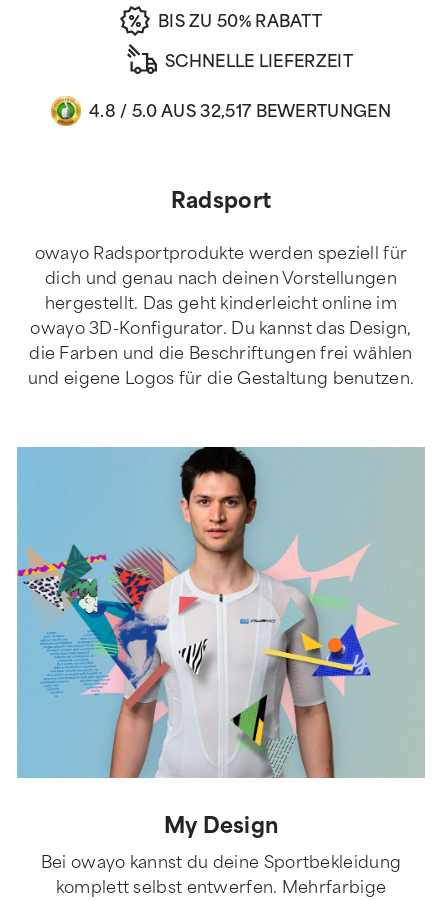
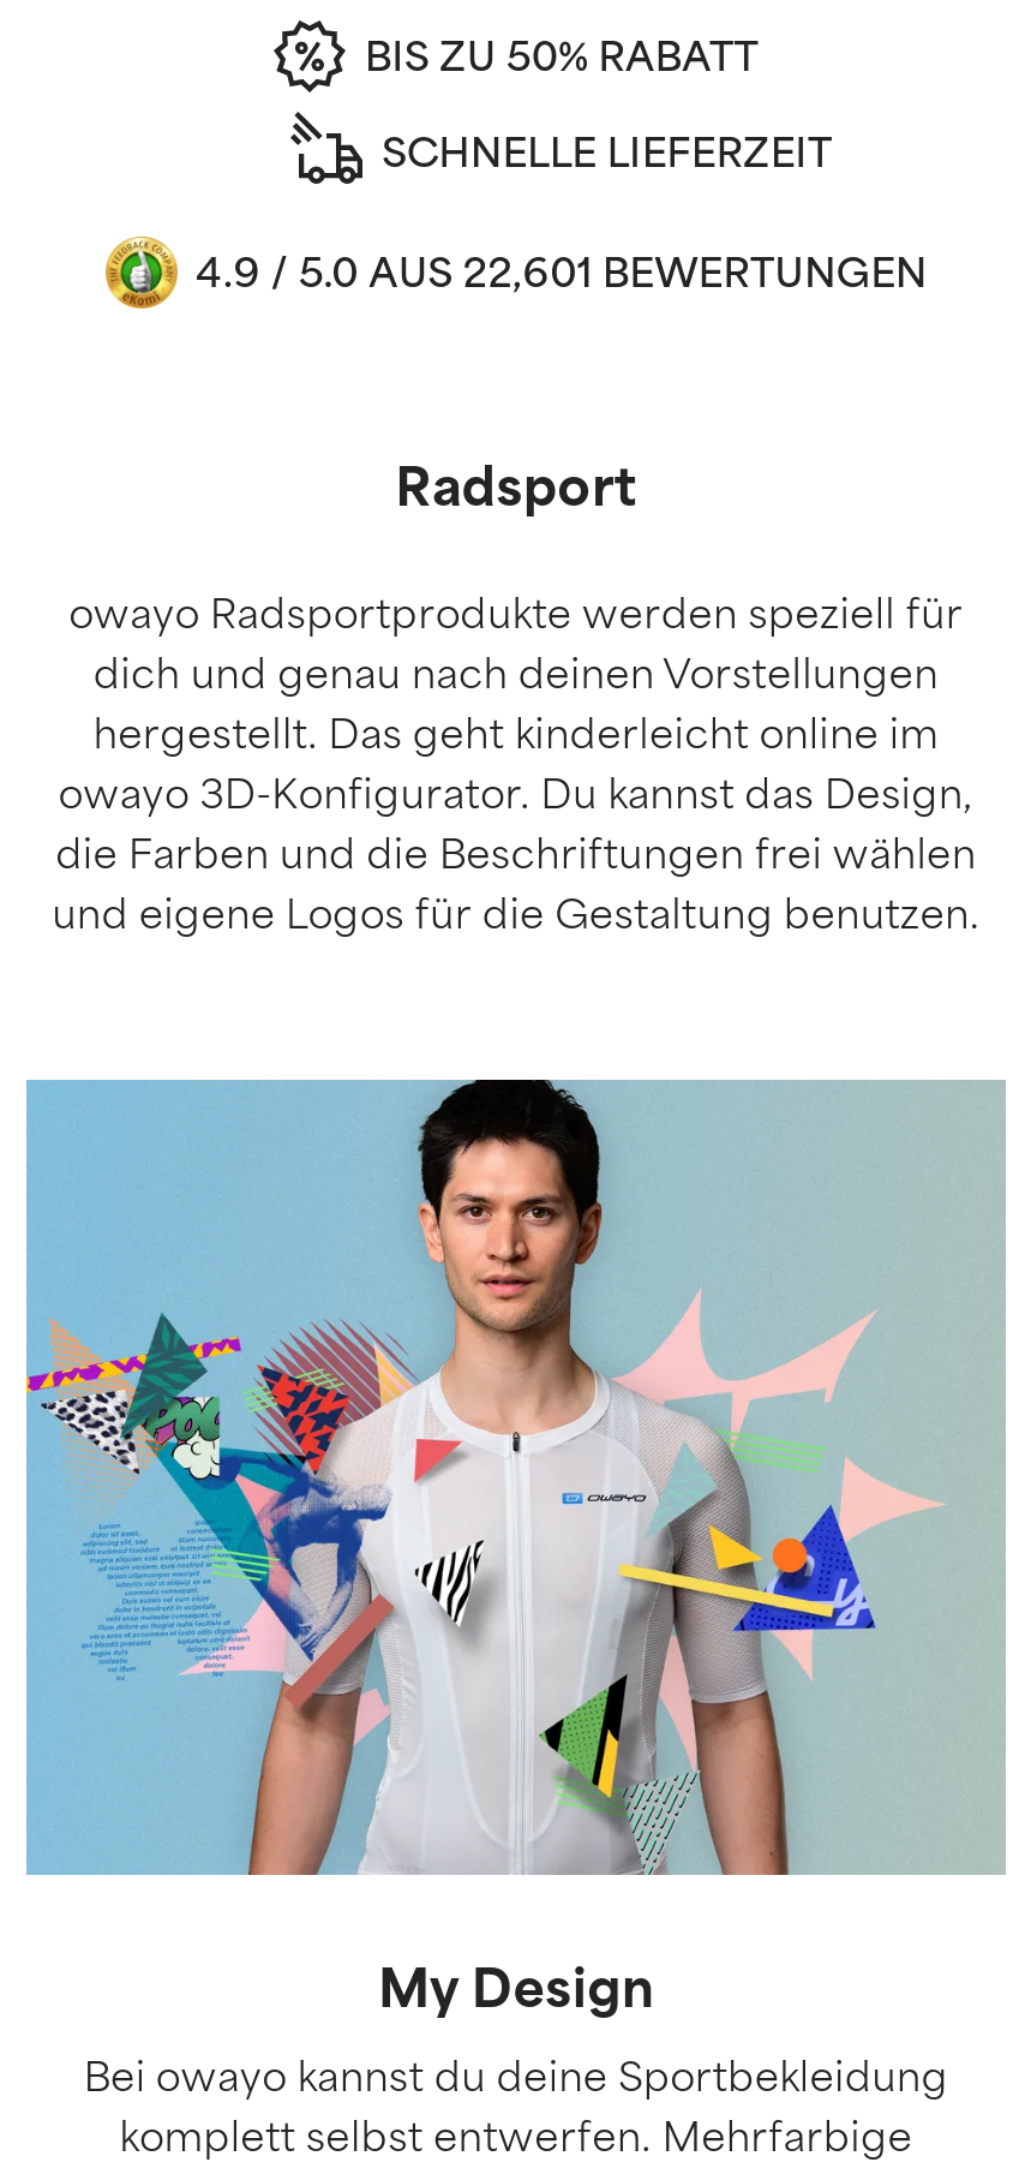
[89,102,391,121] 4.8 / 5.0 AUS 32,517 BEWERTUNGEN -> [196,250,927,296] 4.9 / 5.0 AUS 22,601 BEWERTUNGEN

